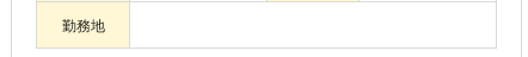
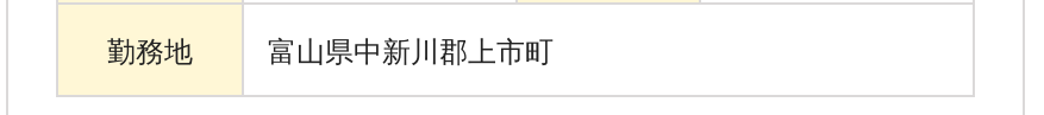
none -> [268,34,554,70] 富山県中新川郡上市町

